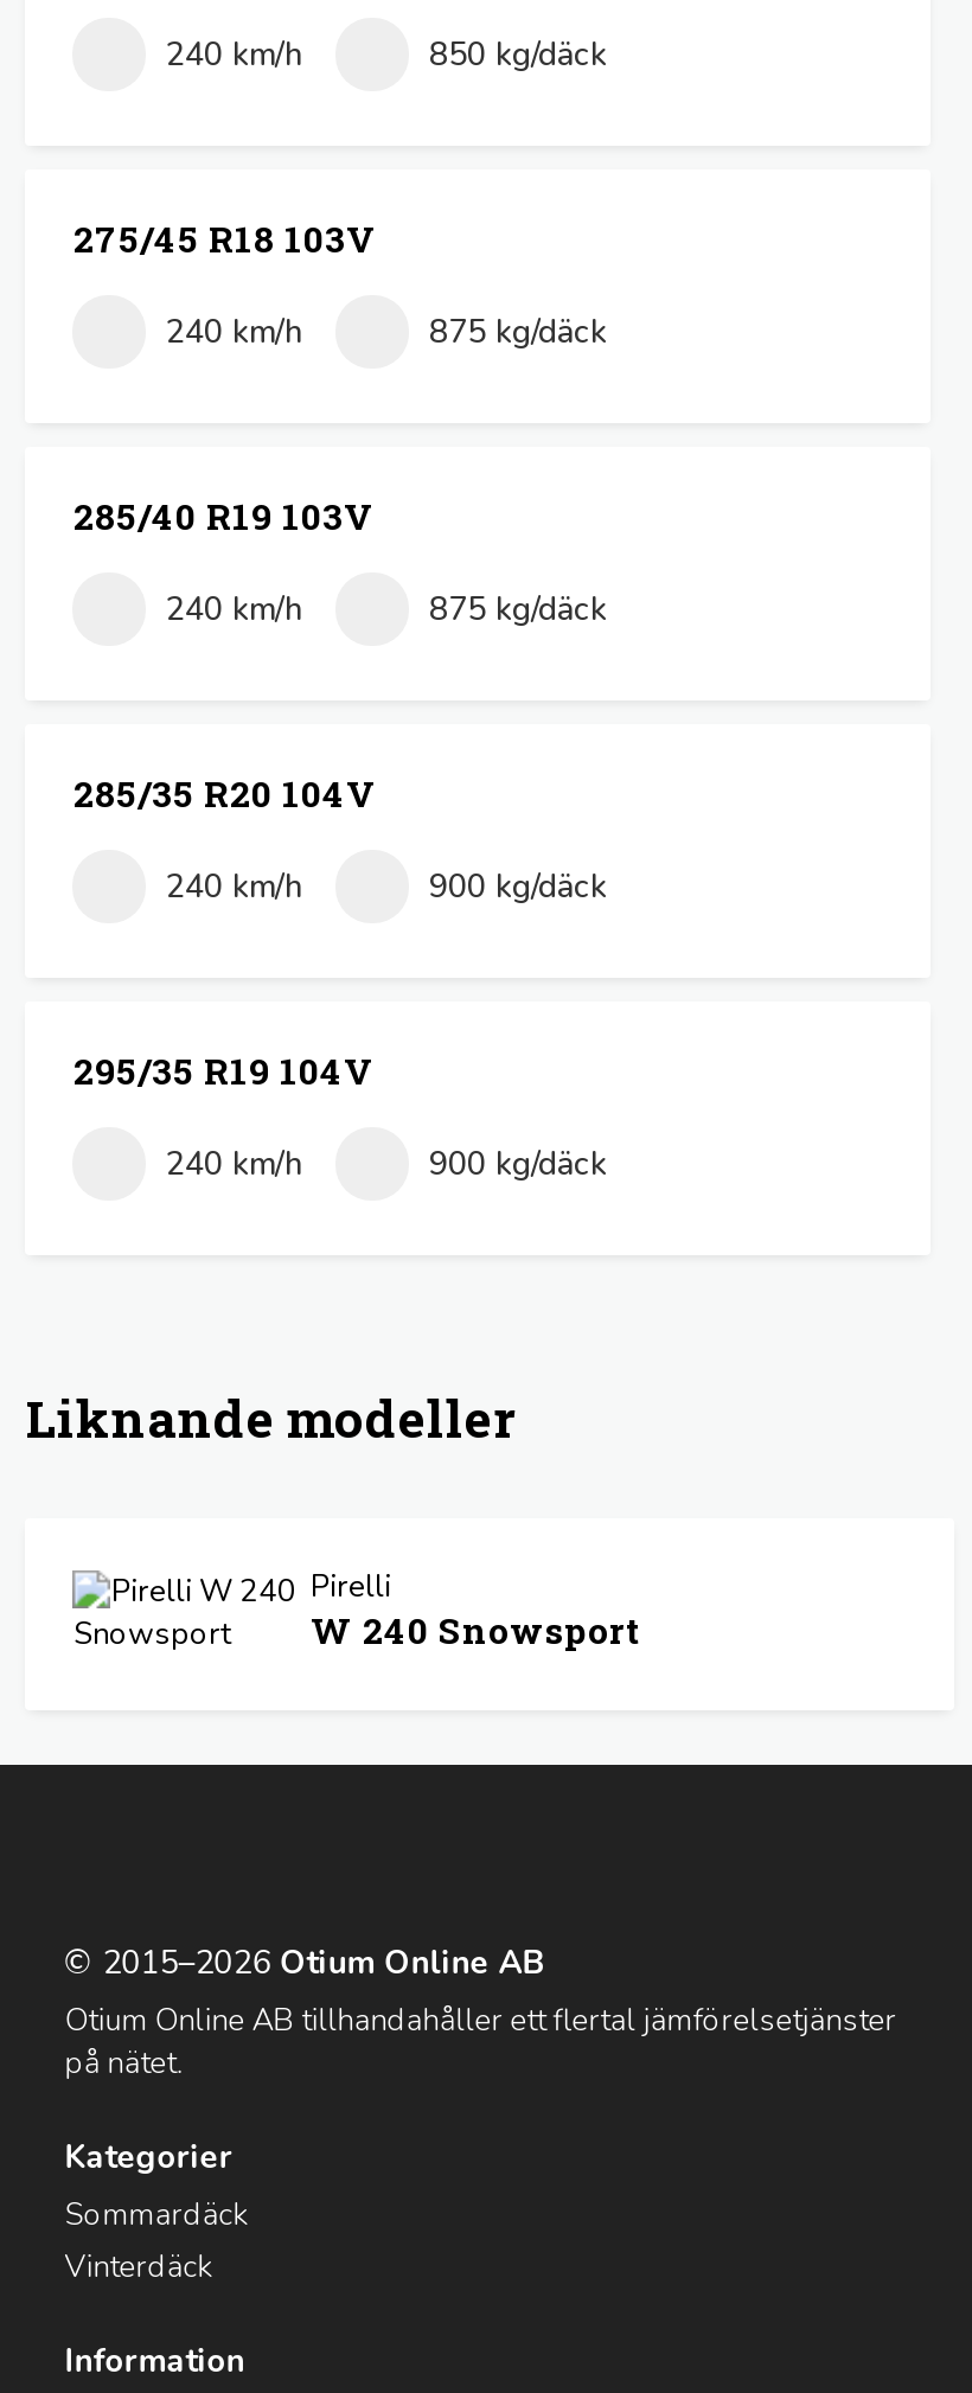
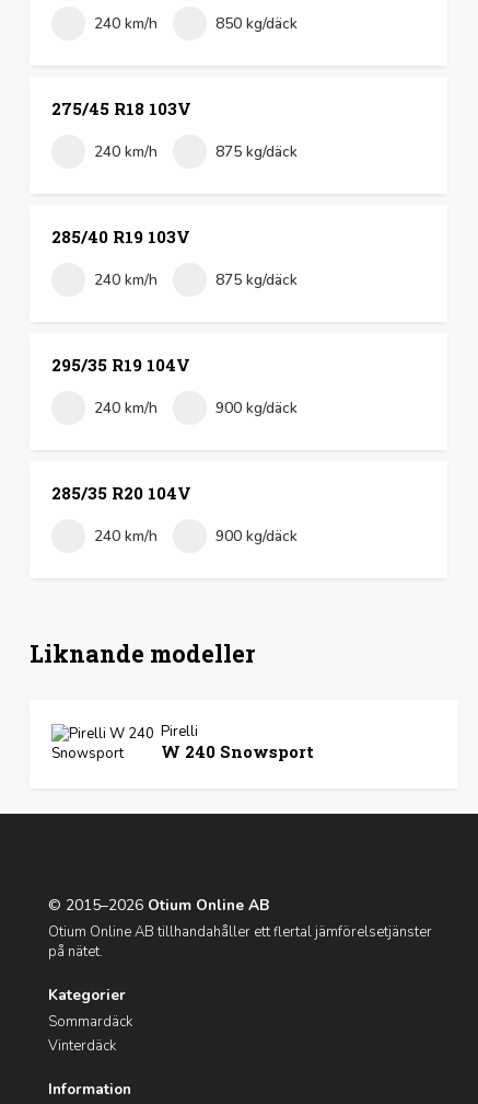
[73,769,377,816] 285/35 R20 104V -> [52,354,191,375] 295/35 R19 104V
[73,1046,374,1094] 295/35 R19 104V -> [52,482,192,504] 285/35 R20 104V

